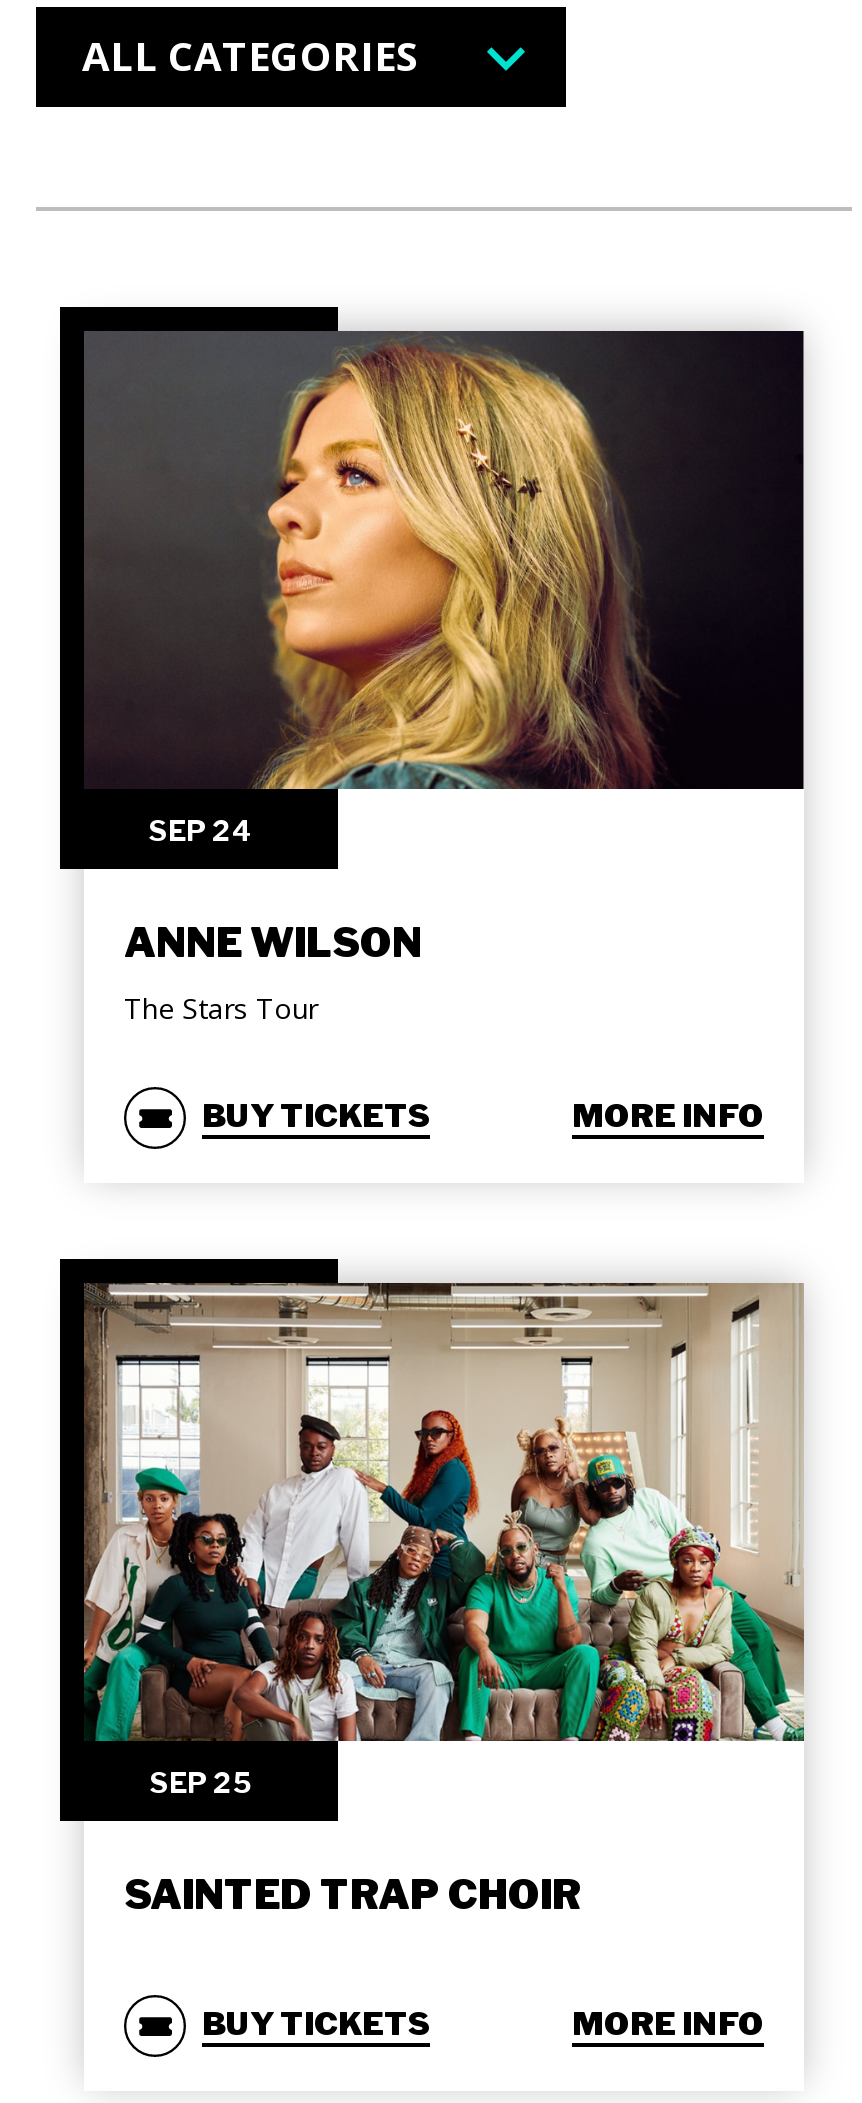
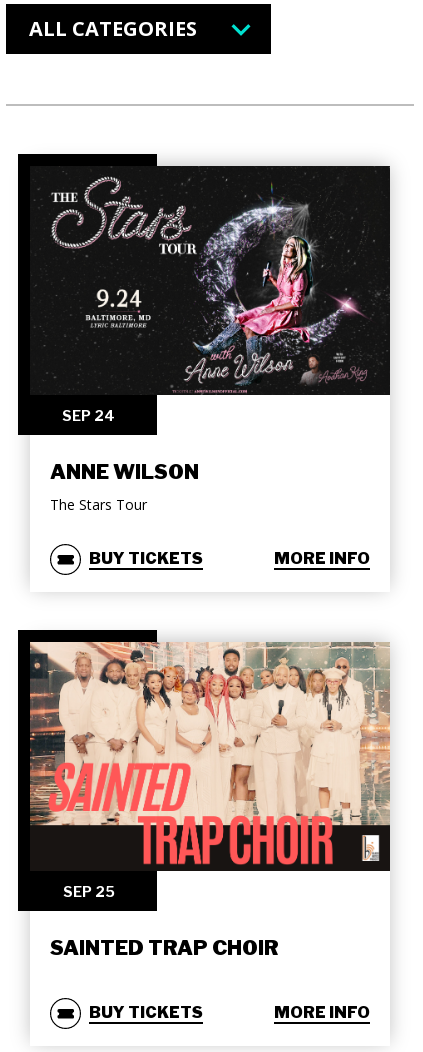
[84,331,758,791] [image] -> [31,167,383,396] [image]
[82,1281,806,1743] [image] -> [30,641,391,872] [image]

